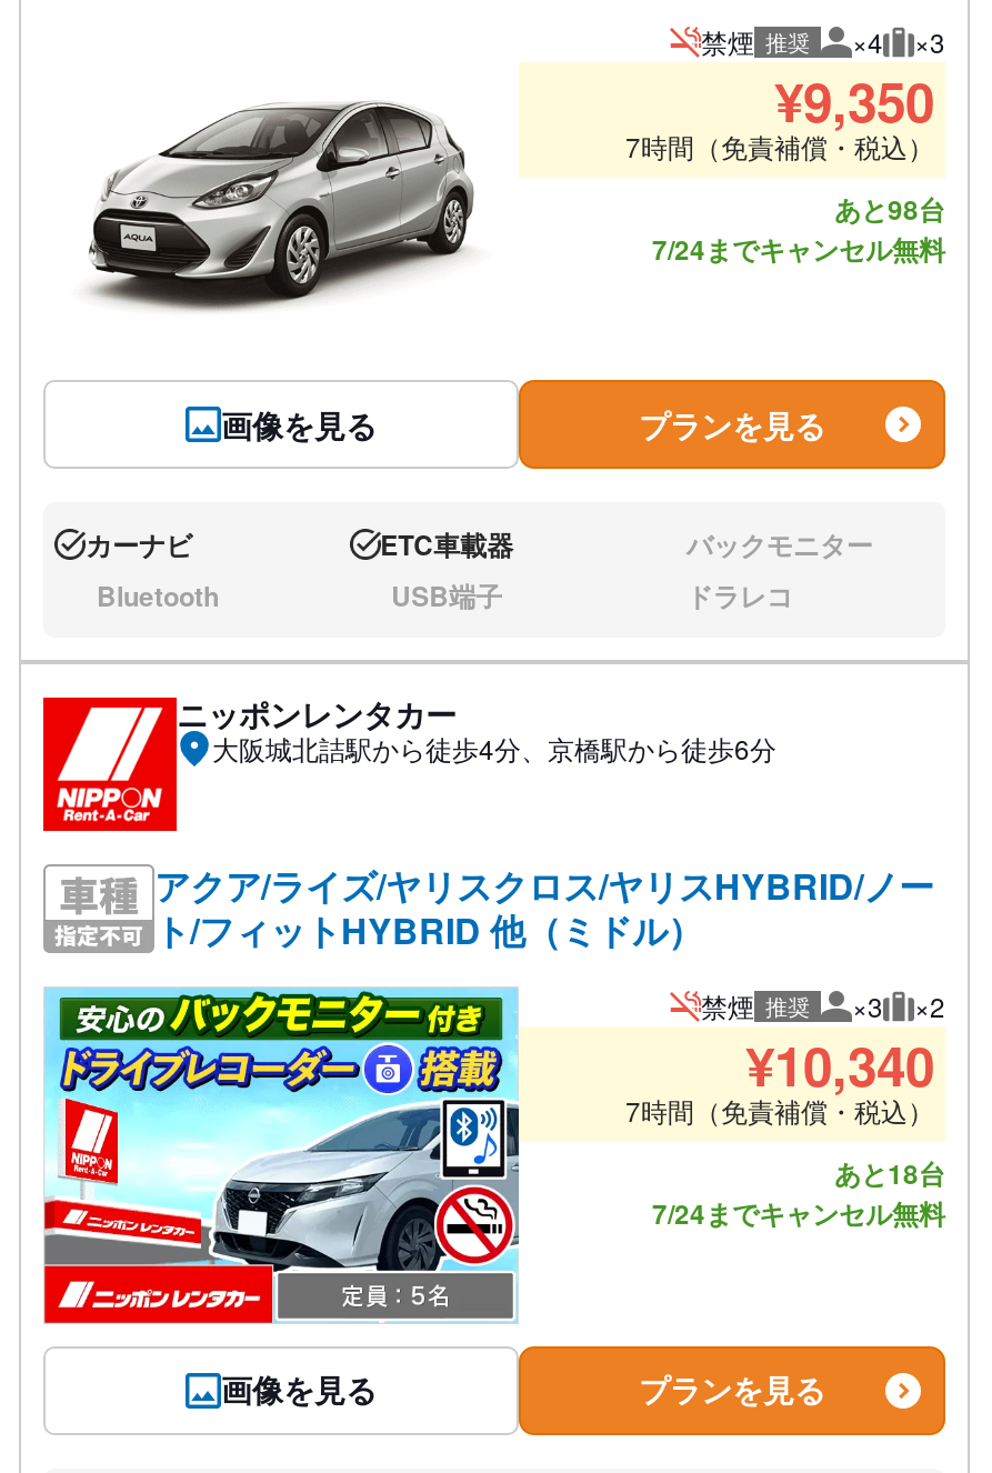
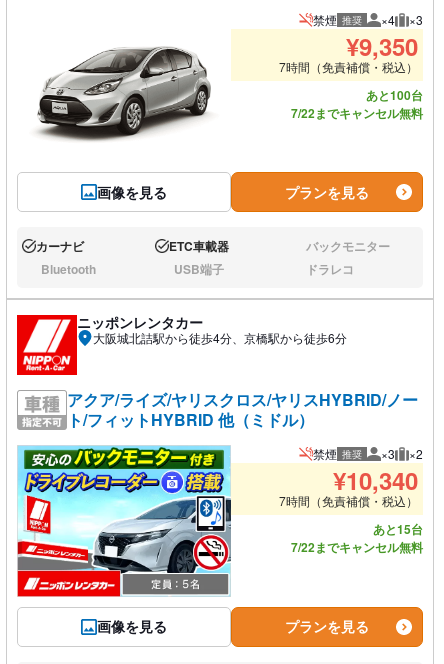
[834,188,945,228] あと98台 -> [366,86,423,104] あと100台
[652,228,945,268] 7/24までキャンセル無料 -> [291,104,423,122] 7/22までキャンセル無料
[834,1154,945,1194] あと18台 -> [373,520,423,538] あと15台
[652,1194,945,1233] 7/24までキャンセル無料 -> [291,538,423,556] 7/22までキャンセル無料

